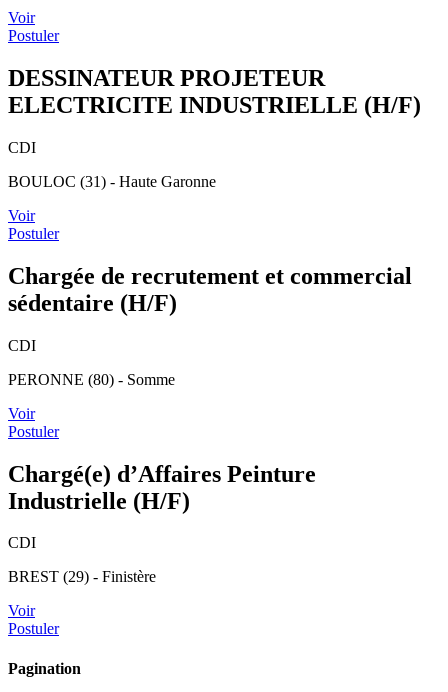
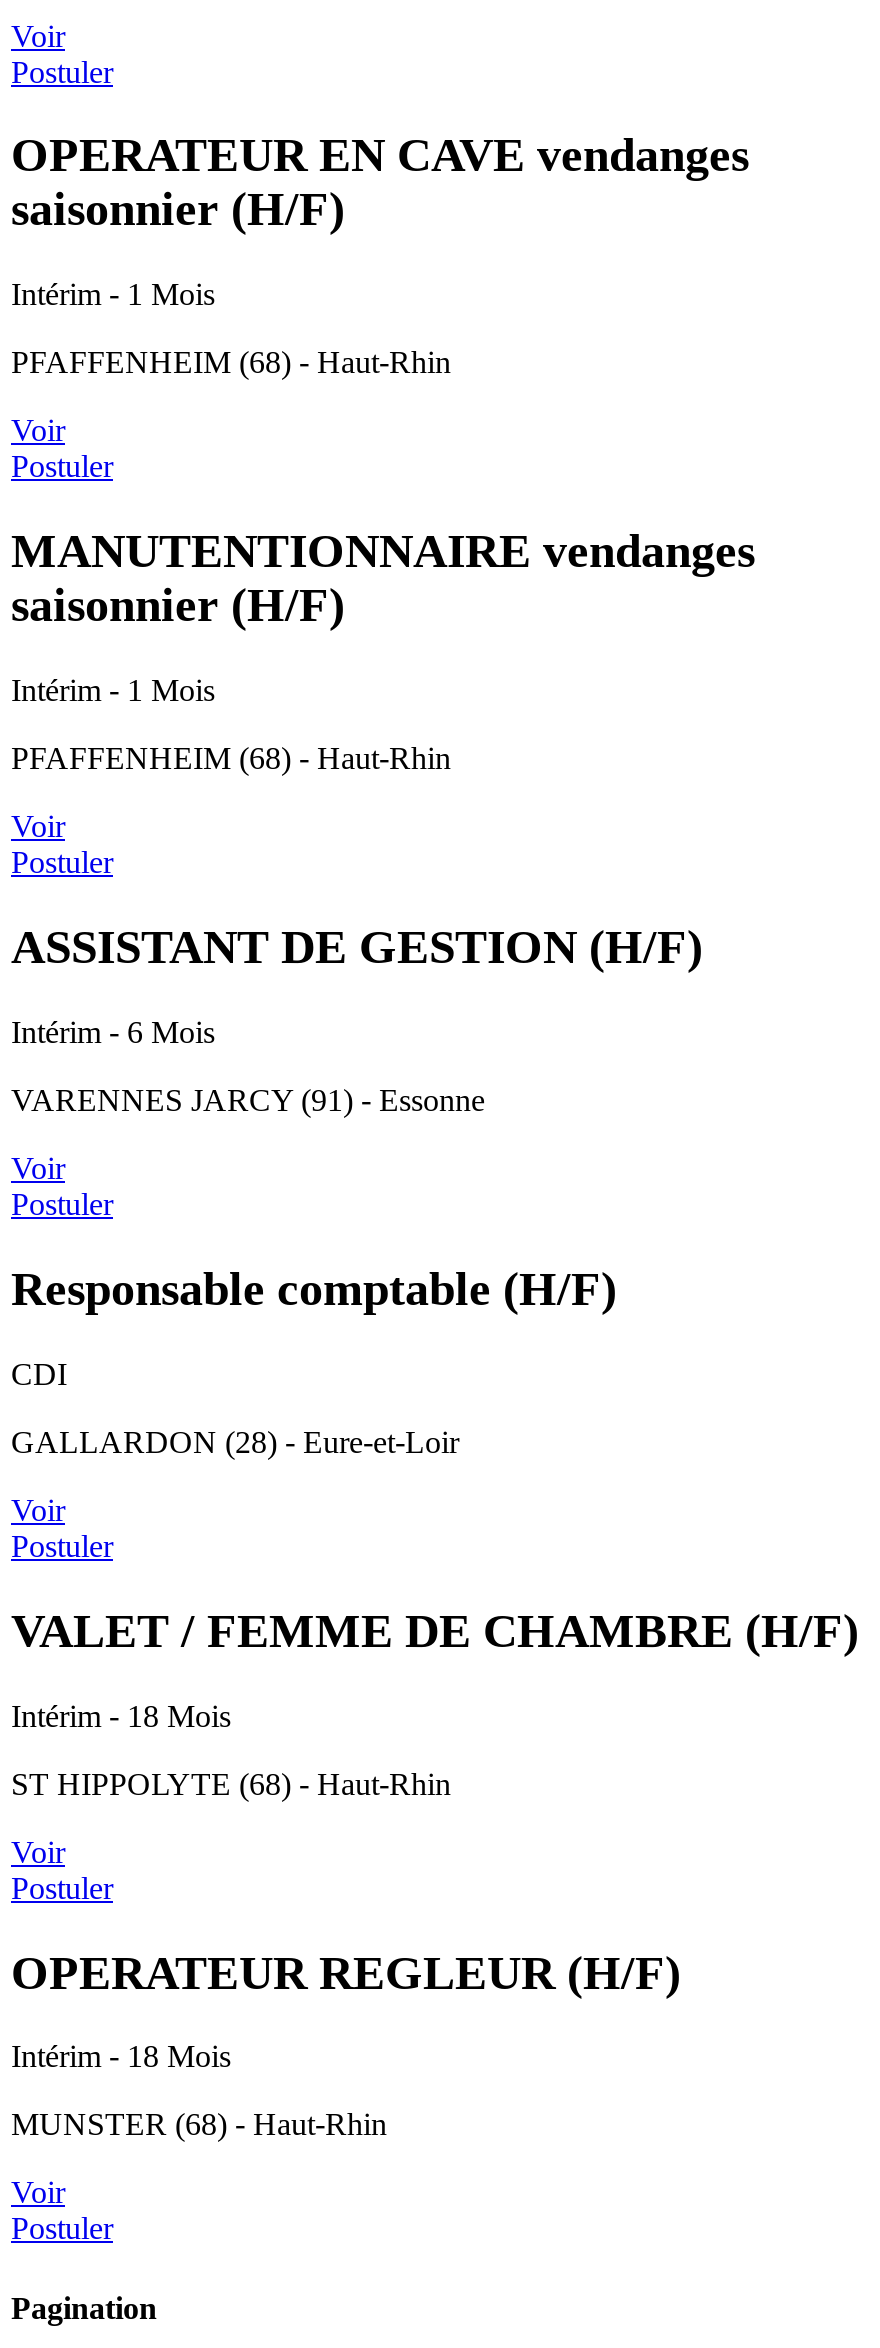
[8,65,421,118] DESSINATEUR PROJETEUR | ELECTRICITE INDUSTRIELLE (H/F) -> [11,130,749,236] OPERATEUR EN CAVE vendanges | saisonnier (H/F)
[8,139,36,156] CDI -> [11,278,215,312] Intérim - 1 Mois
[8,173,216,190] BOULOC (31) - Haute Garonne -> [11,346,451,380] PFAFFENHEIM (68) - Haut-Rhin
[8,263,412,316] Chargée de recrutement et commercial | sédentaire (H/F) -> [11,525,755,631] MANUTENTIONNAIRE vendanges | saisonnier (H/F)
[8,337,36,354] CDI -> [11,673,215,707] Intérim - 1 Mois
[8,371,175,388] PERONNE (80) - Somme -> [11,741,451,775] PFAFFENHEIM (68) - Haut-Rhin
[8,460,316,513] Chargé(e) d’Affaires Peinture | Industrielle (H/F) -> [11,921,703,1315] ASSISTANT DE GESTION (H/F) | Intérim - 6 Mois | VARENNES JARCY (91) - Essonne | Voir | Postuler | Responsable comptable (H/F)
[8,568,156,585] BREST (29) - Finistère -> [11,1424,859,2142] GALLARDON (28) - Eure-et-Loir | Voir | Postuler | VALET / FEMME DE CHAMBRE (H/F) | Intérim - 18 Mois | ST HIPPOLYTE (68) - Haut-Rhin | Voir | Postuler | OPERATEUR REGLEUR (H/F) | Intérim - 18 Mois | MUNSTER (68) - Haut-Rhin

